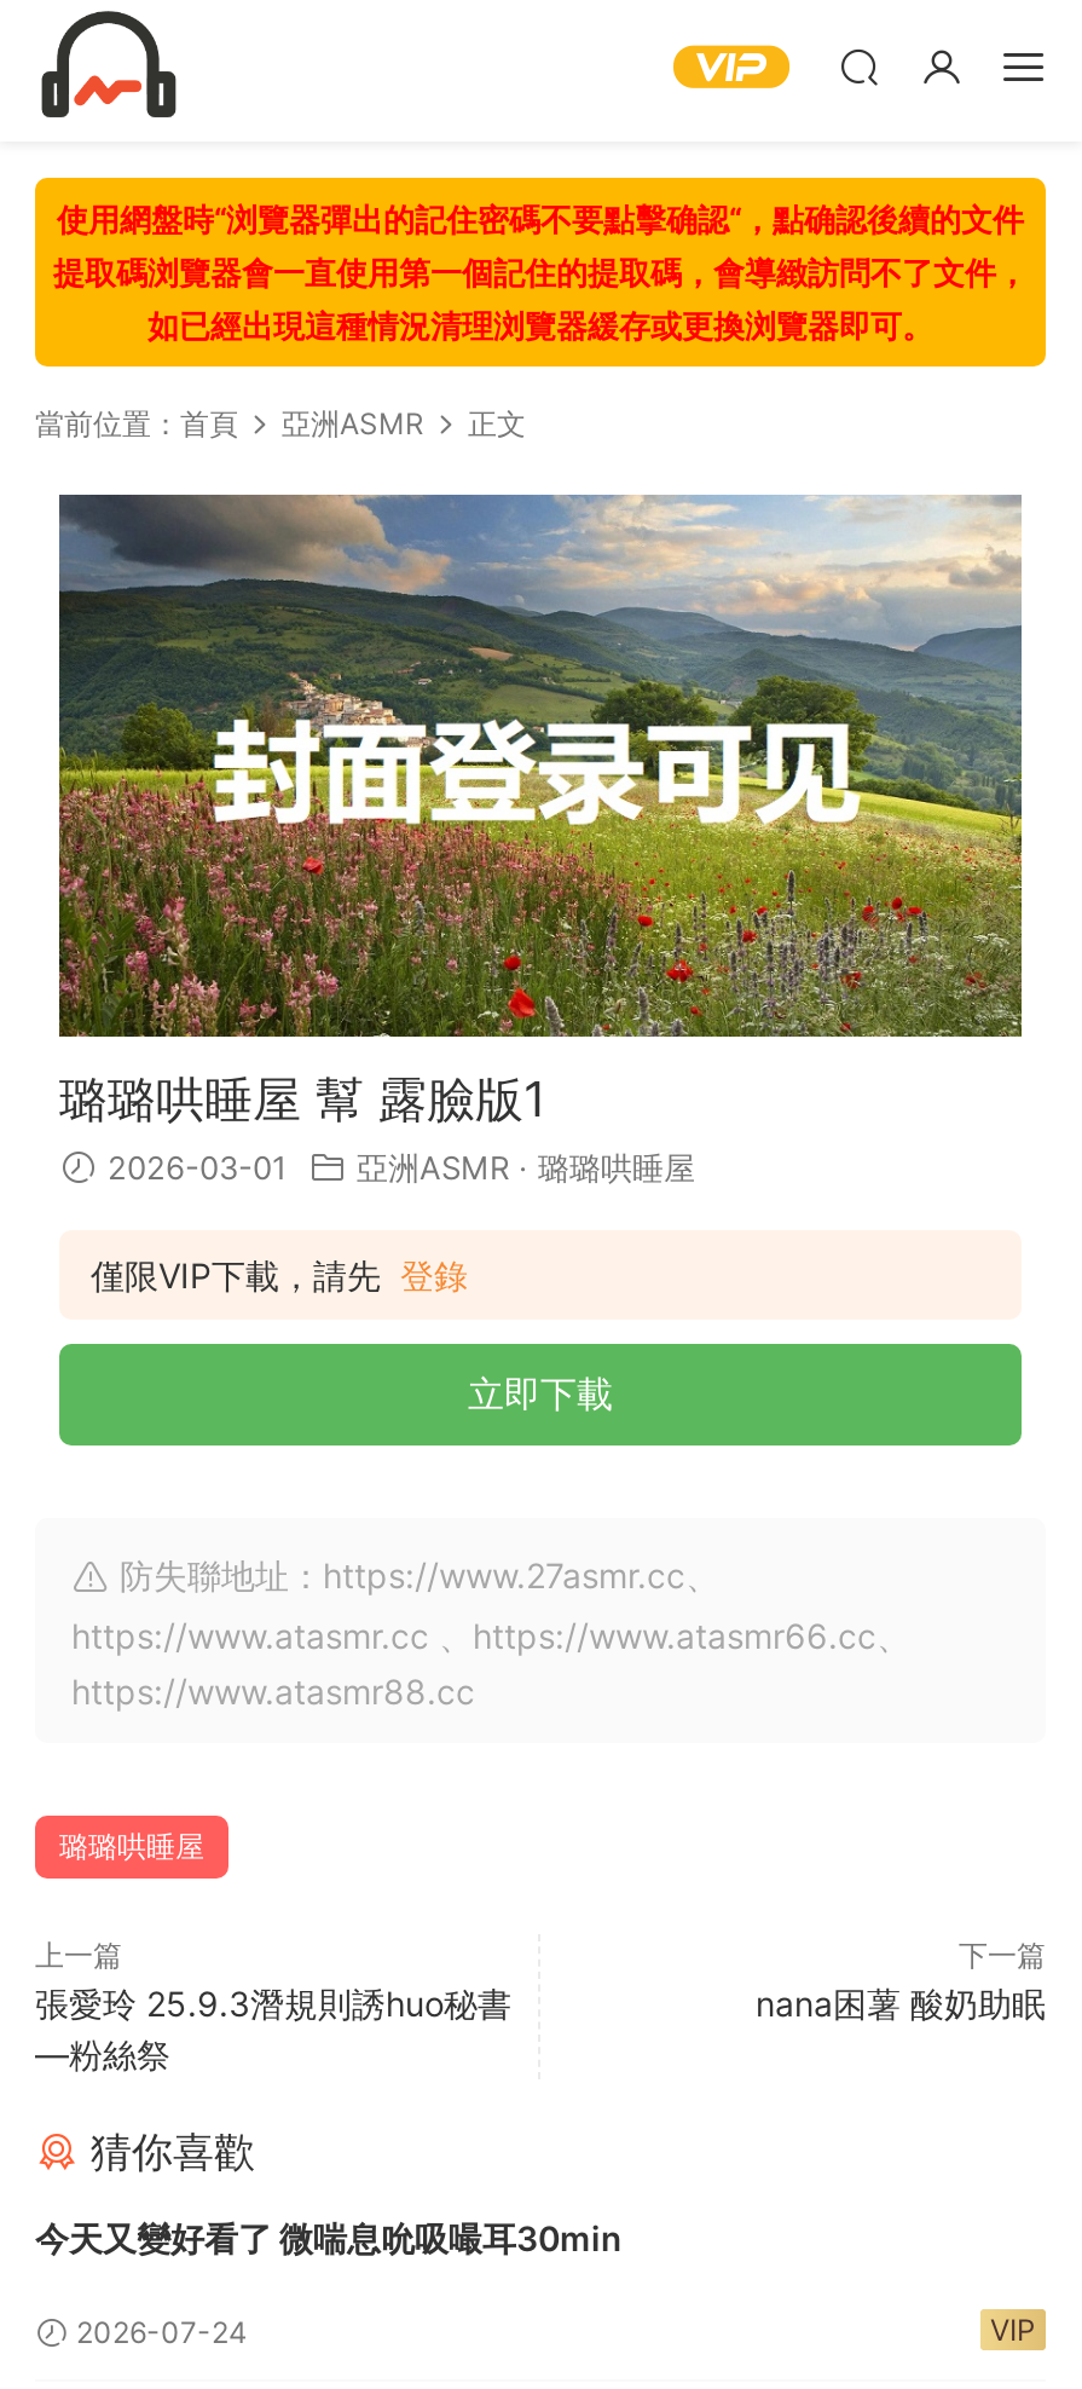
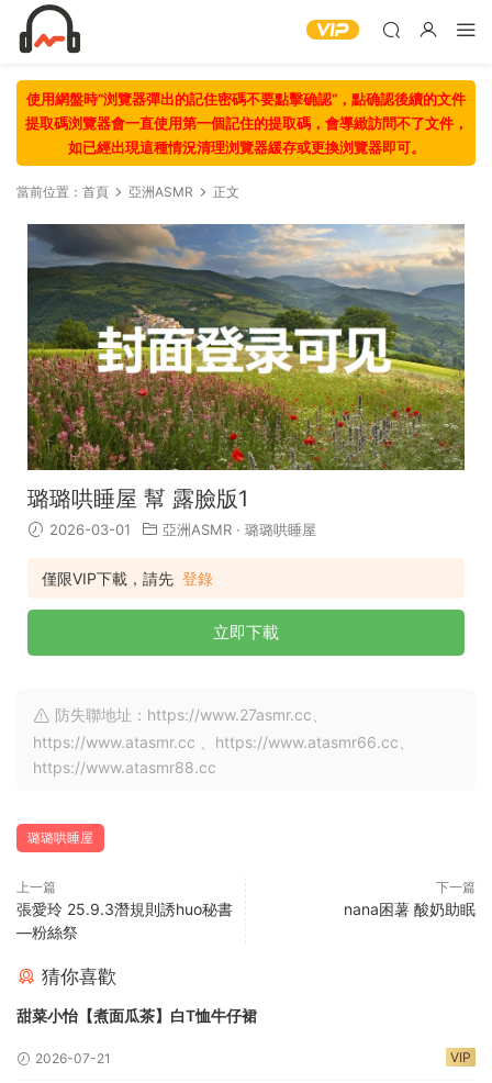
[35,2217,623,2258] 今天又變好看了 微喘息吮吸嘬耳30min -> [16,1006,257,1024] 甜菜小怡【煮面瓜茶】白T恤牛仔裙
[69,2313,248,2350] 2026-07-24 -> [32,1050,111,1066] 2026-07-21

